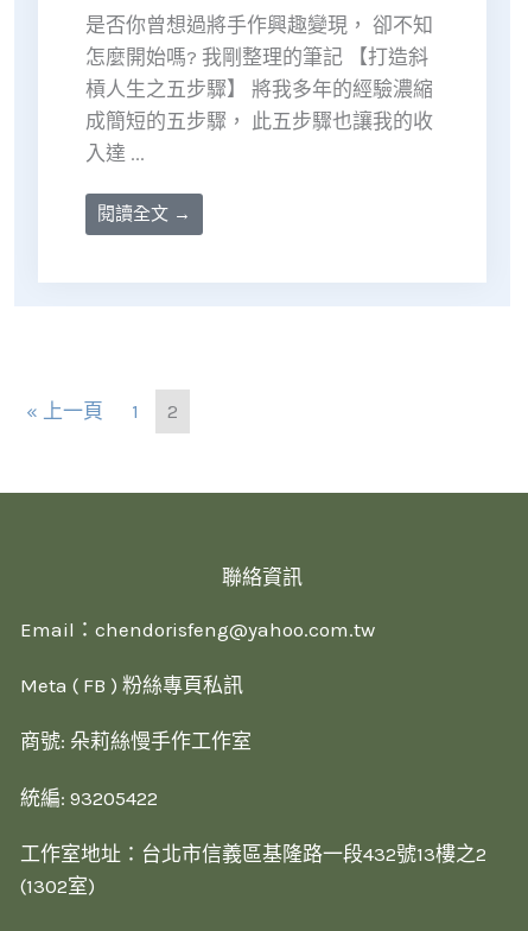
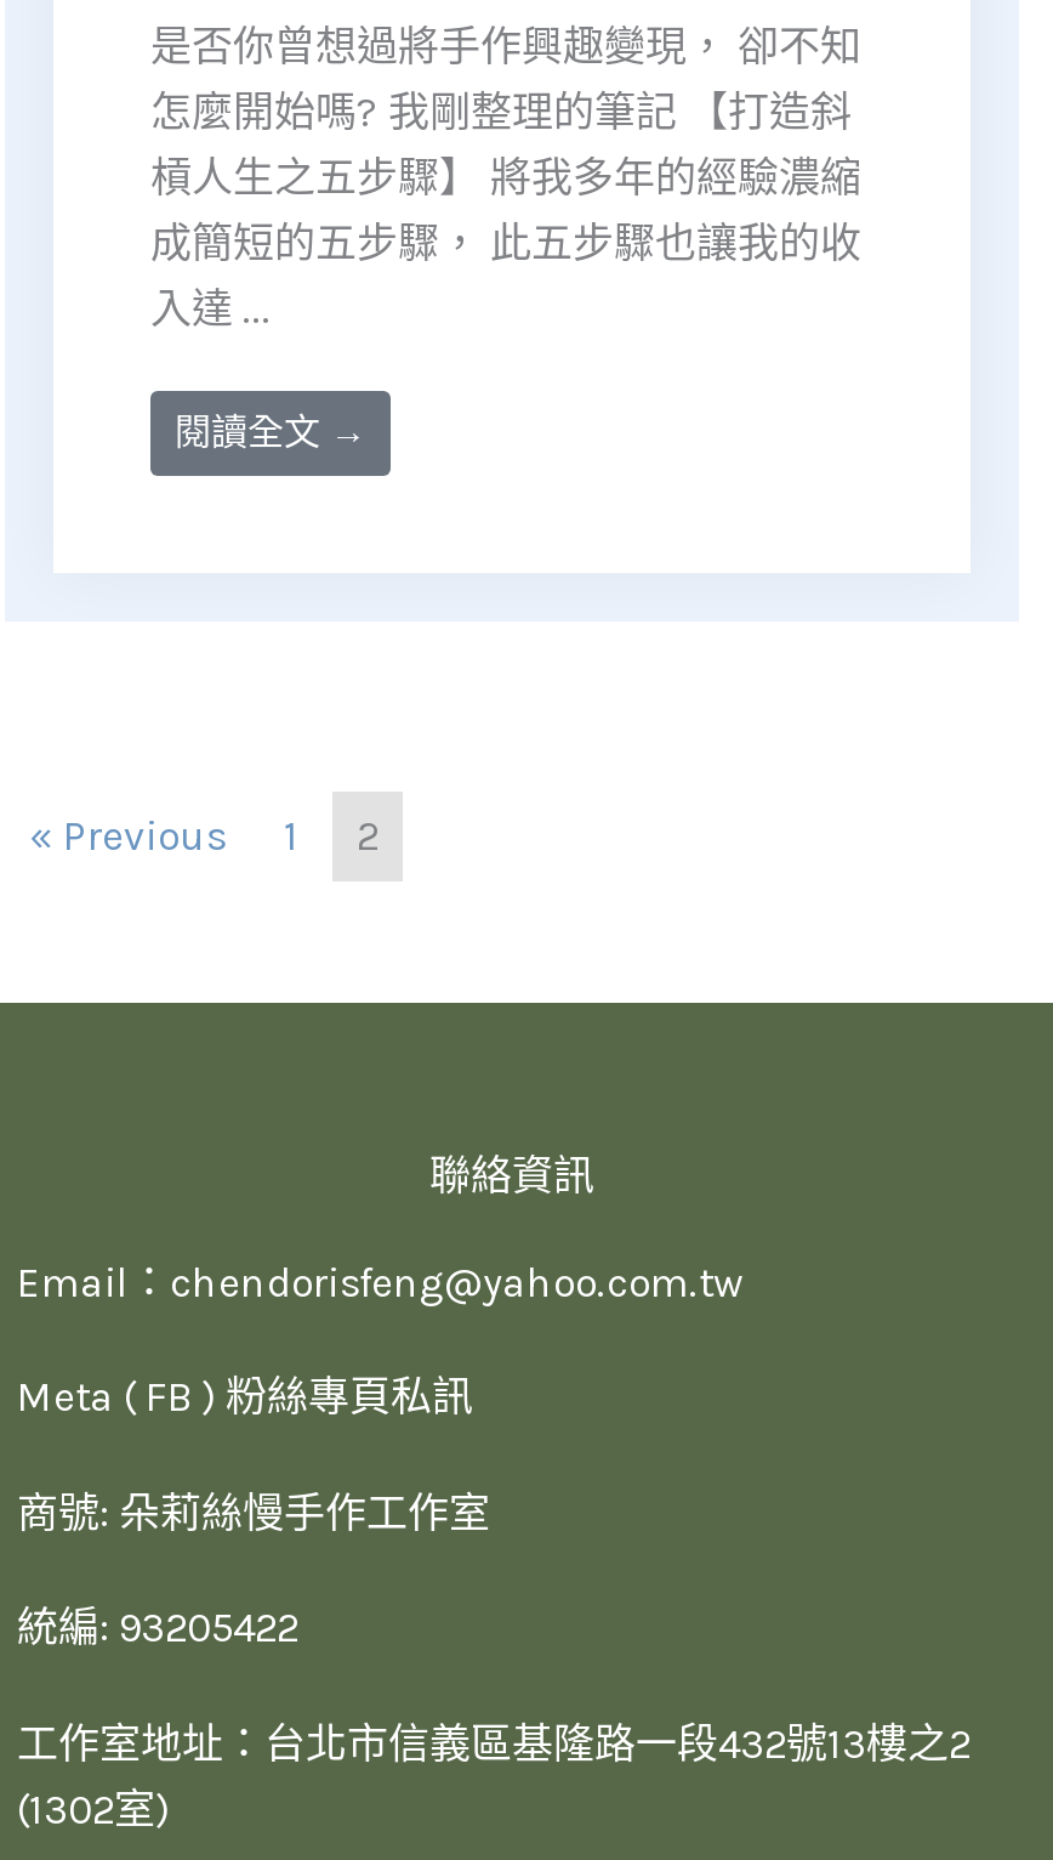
[26,398,103,422] « 上一頁 -> [29,811,226,860] « Previous

